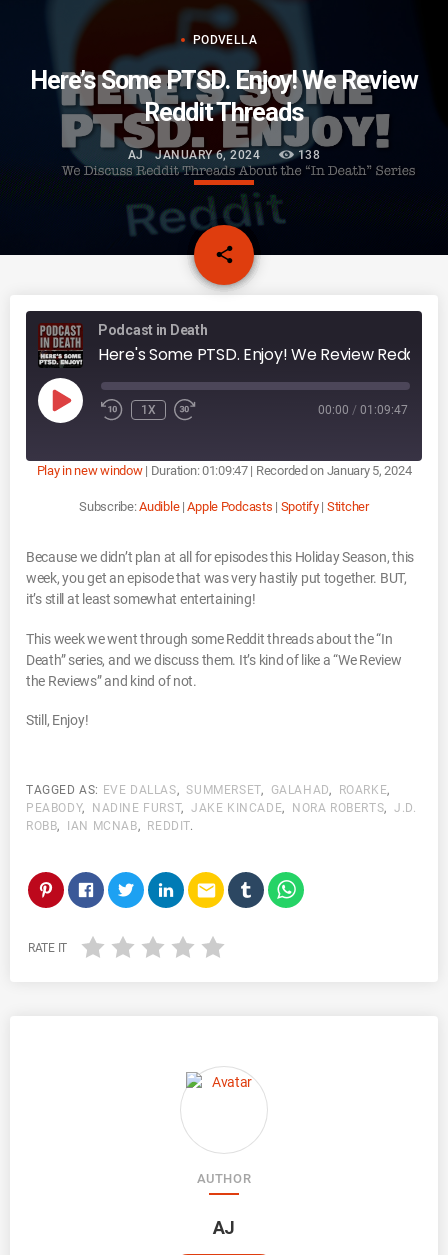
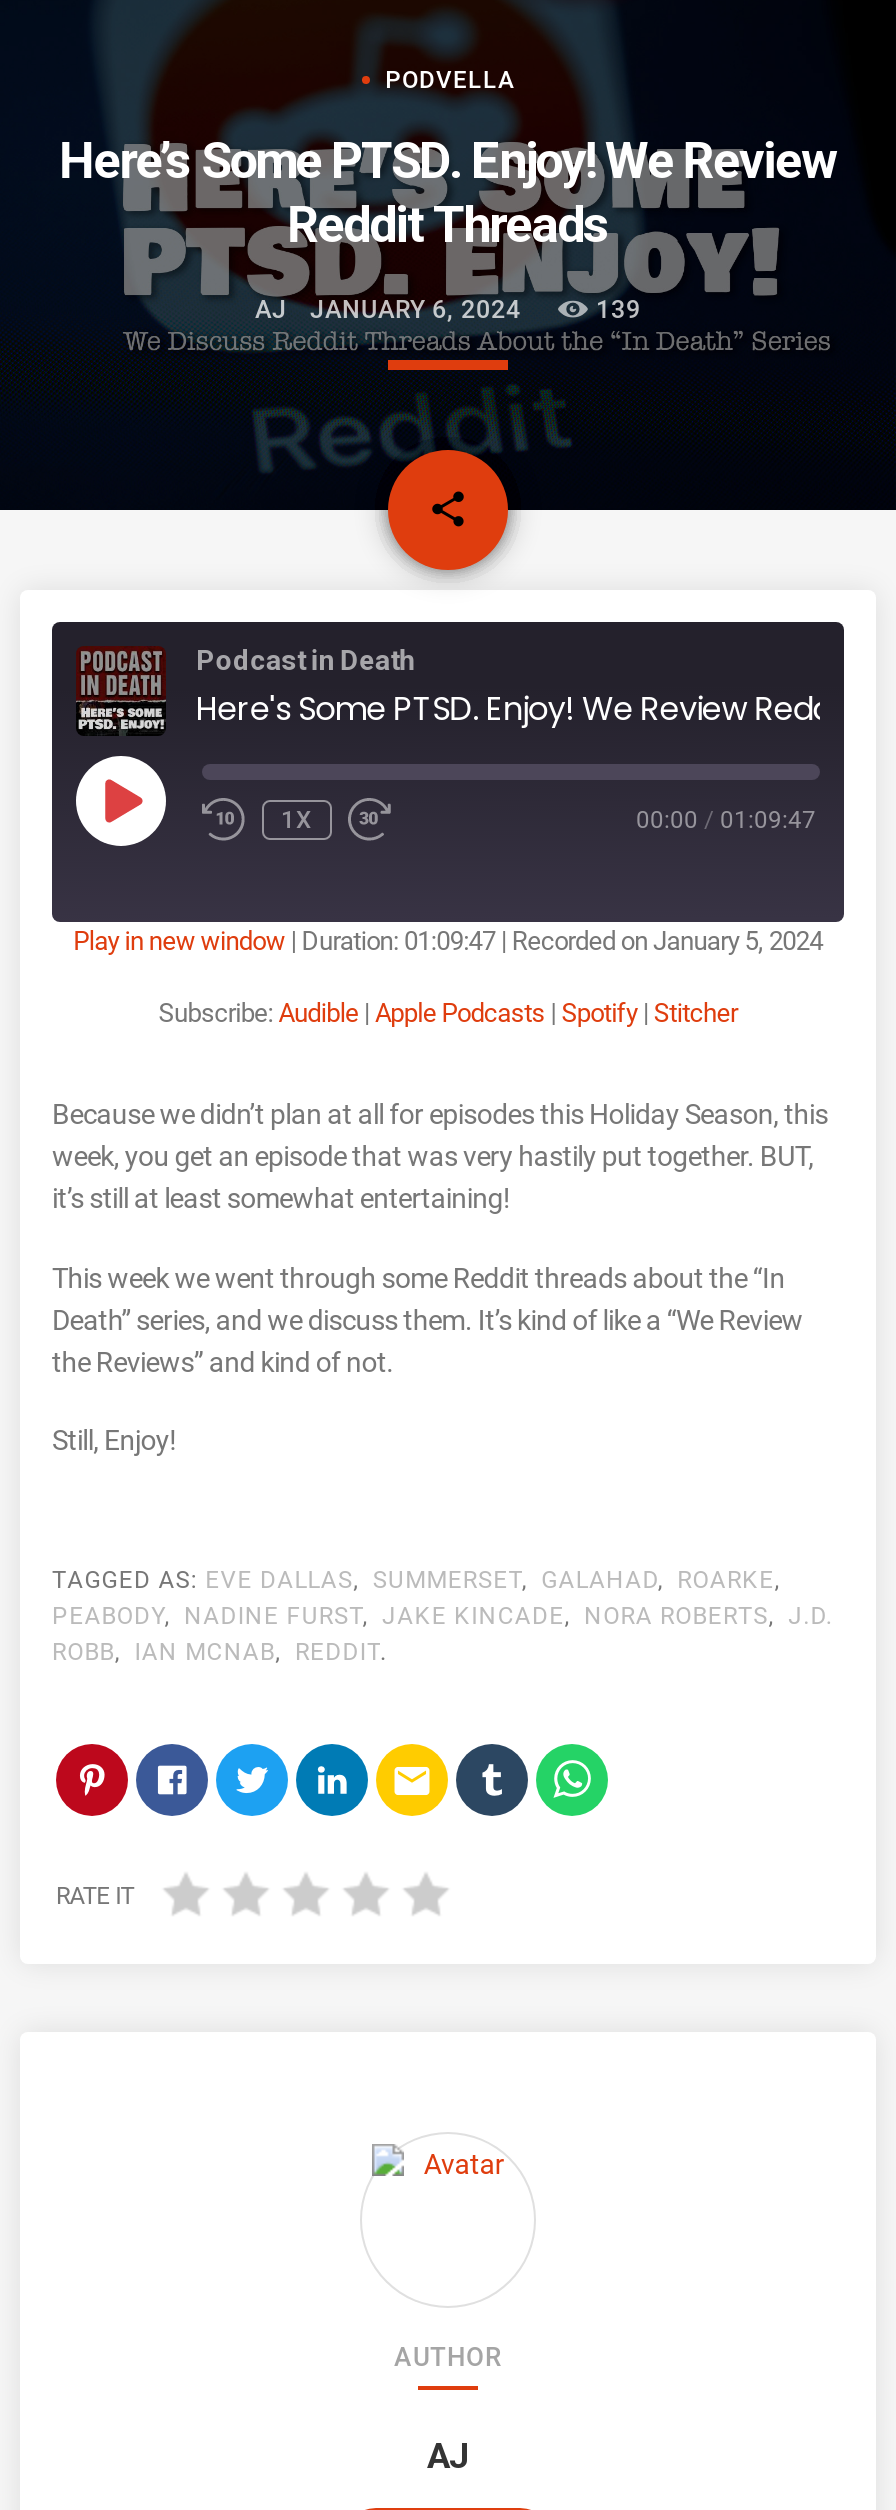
[294,147,320,162] 138 -> [589,293,641,323] 139

